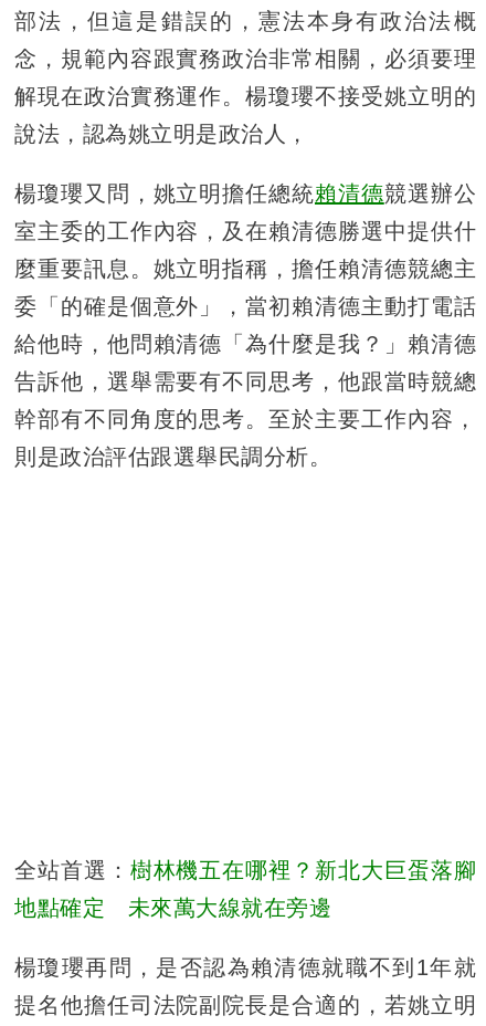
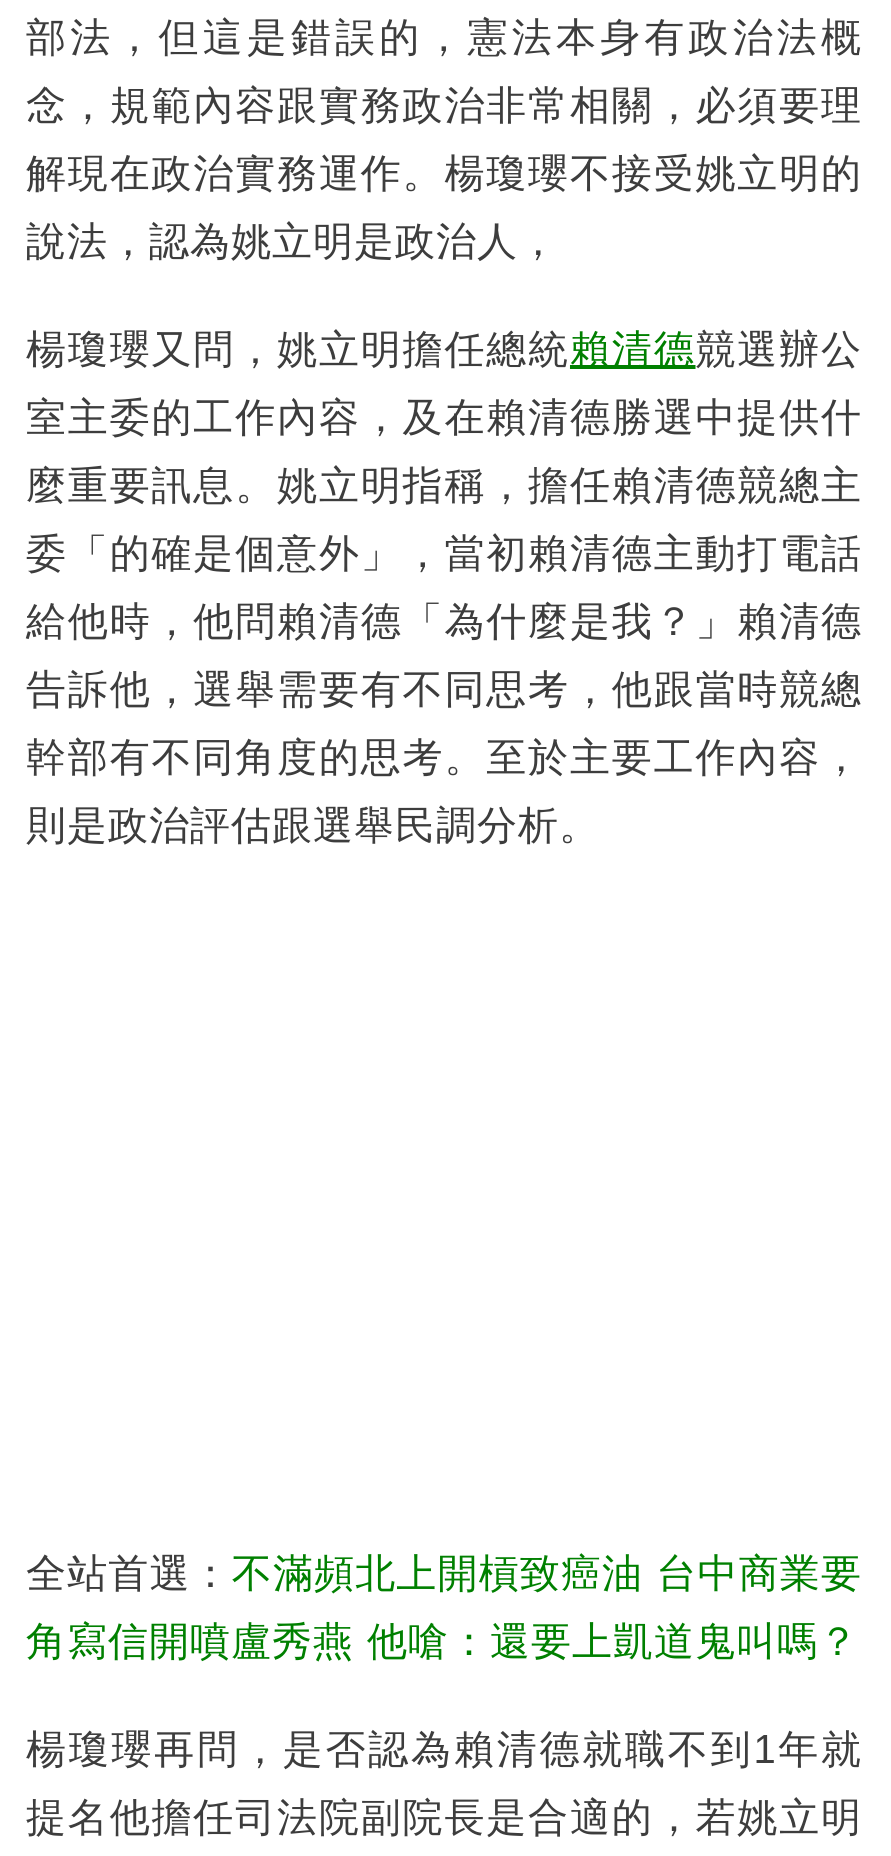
[14,858,476,882] 全站首選：樹林機五在哪裡？新北大巨蛋落腳 -> [26,1550,862,1594] 全站首選：不滿頻北上開槓致癌油 台中商業要
[14,895,331,920] 地點確定 未來萬大線就在旁邊 -> [26,1618,859,1662] 角寫信開噴盧秀燕 他嗆：還要上凱道鬼叫嗎？

